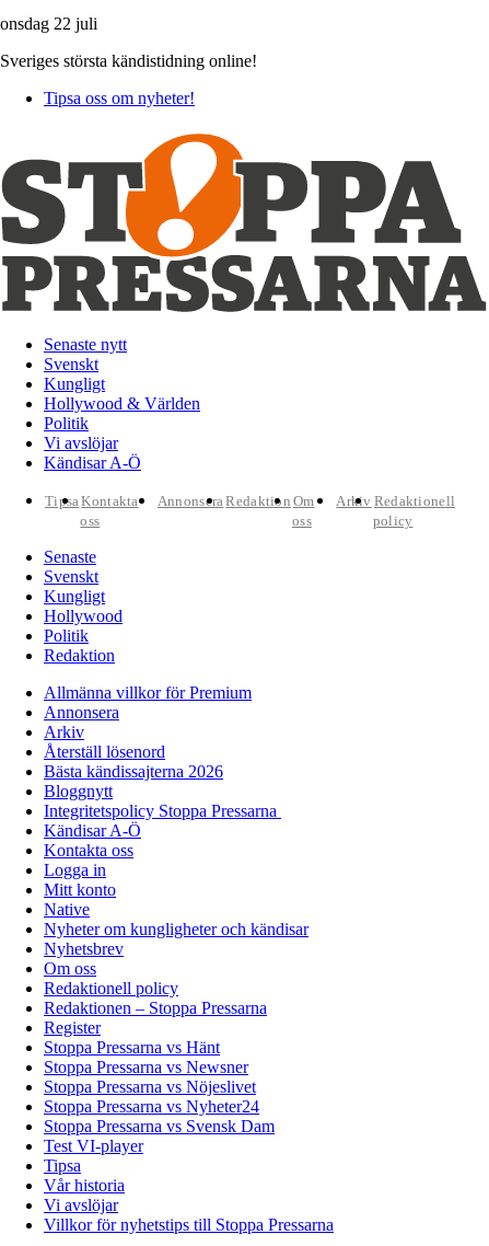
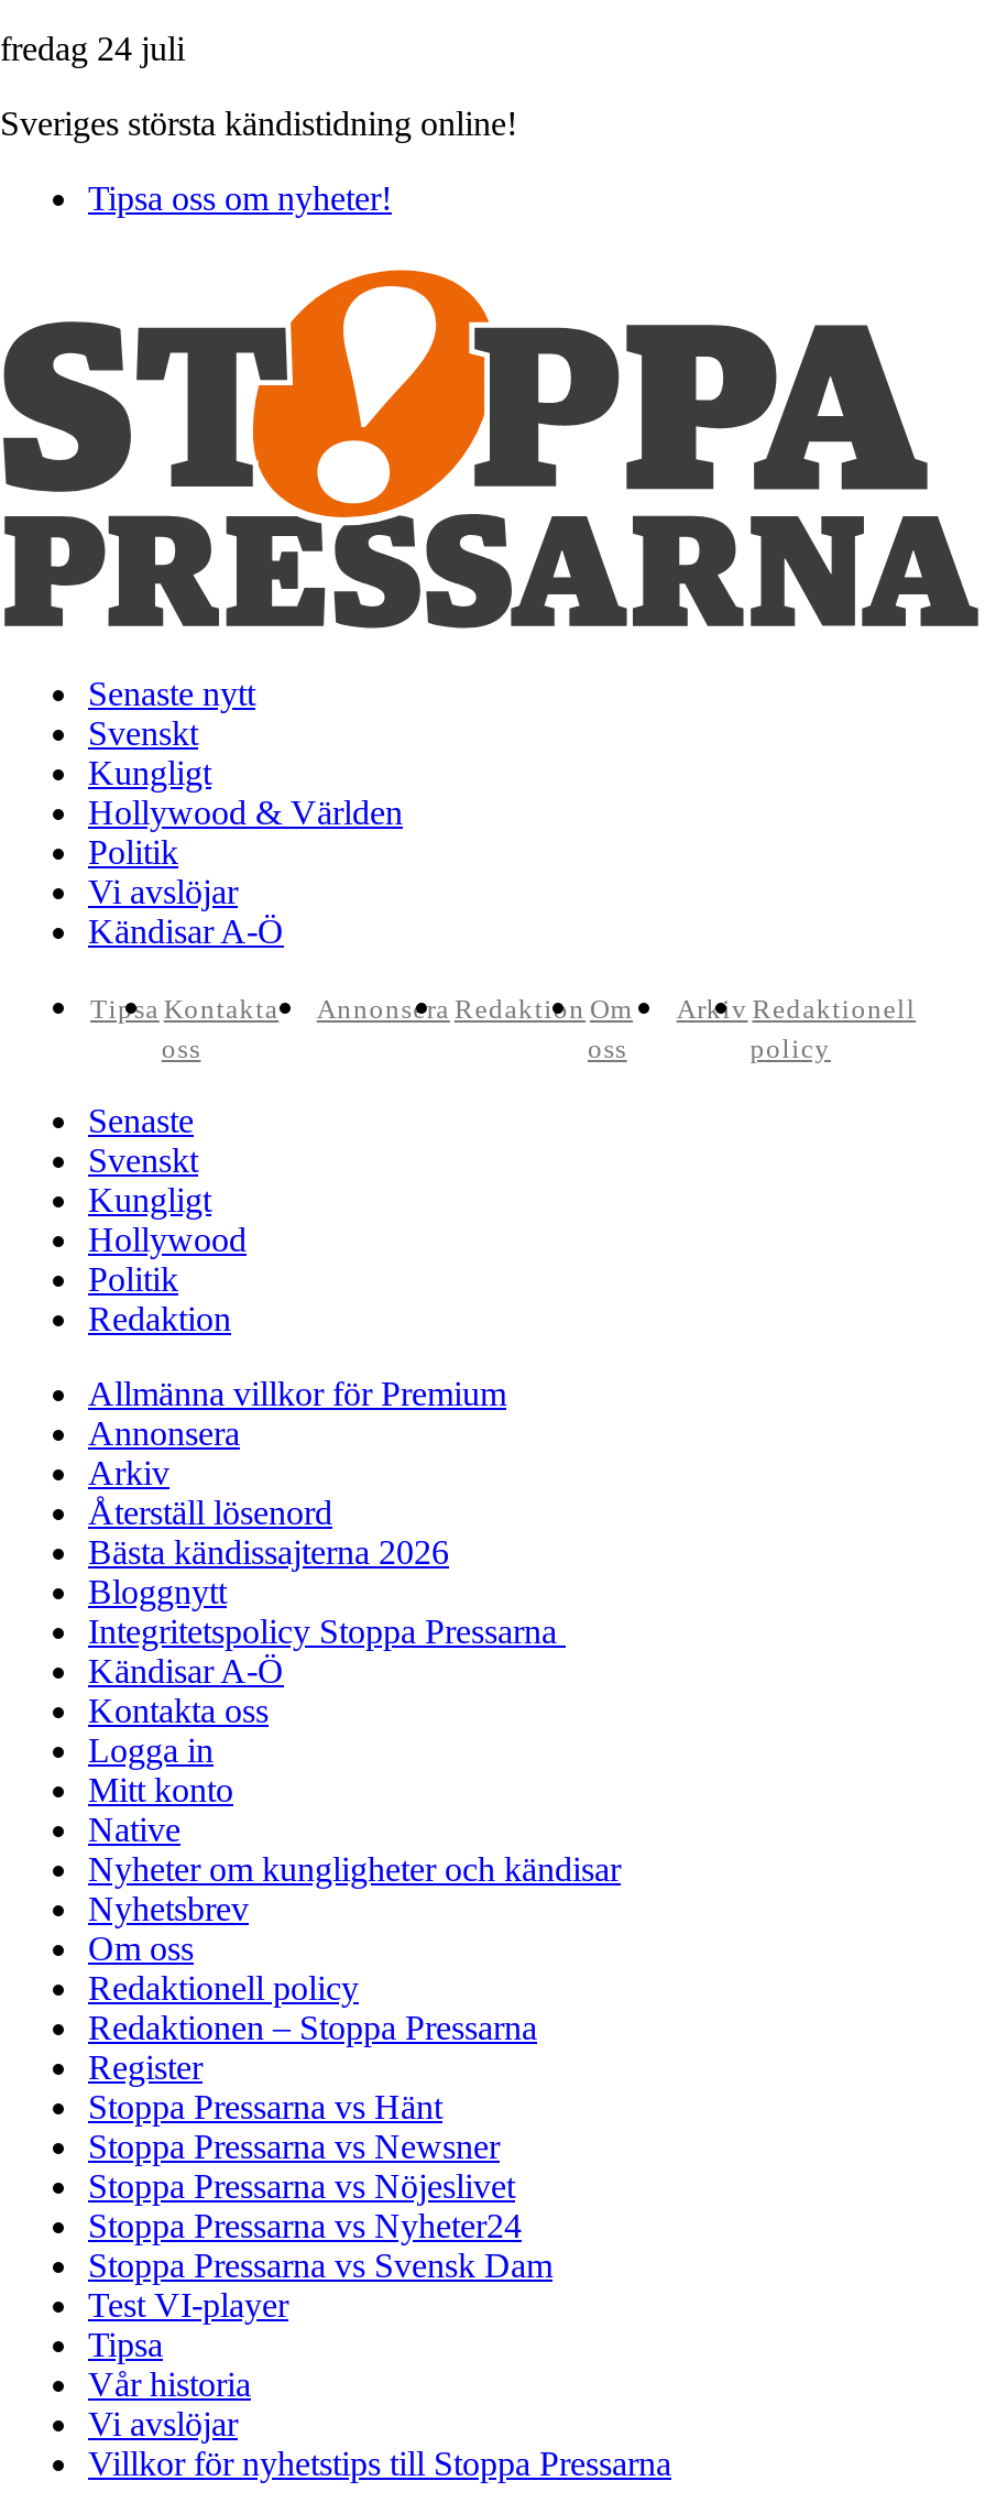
[0,14,97,33] onsdag 22 juli -> [0,30,185,67] fredag 24 juli

